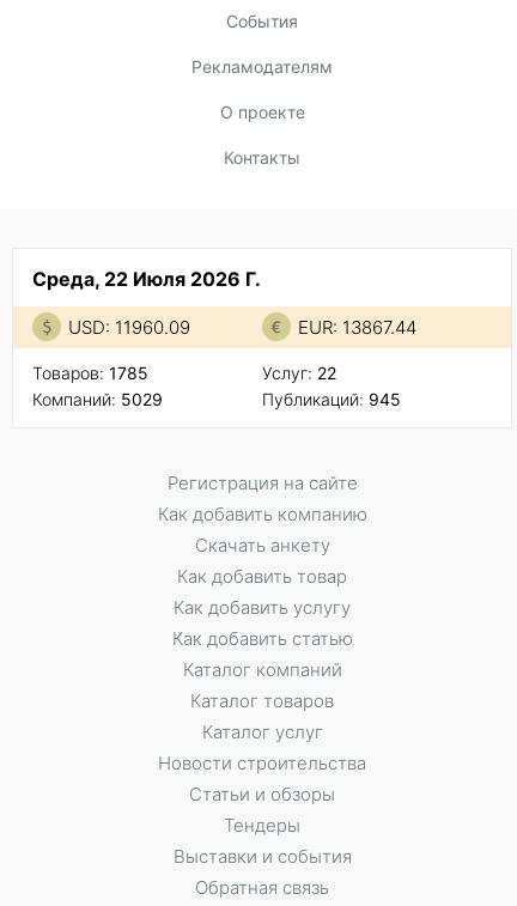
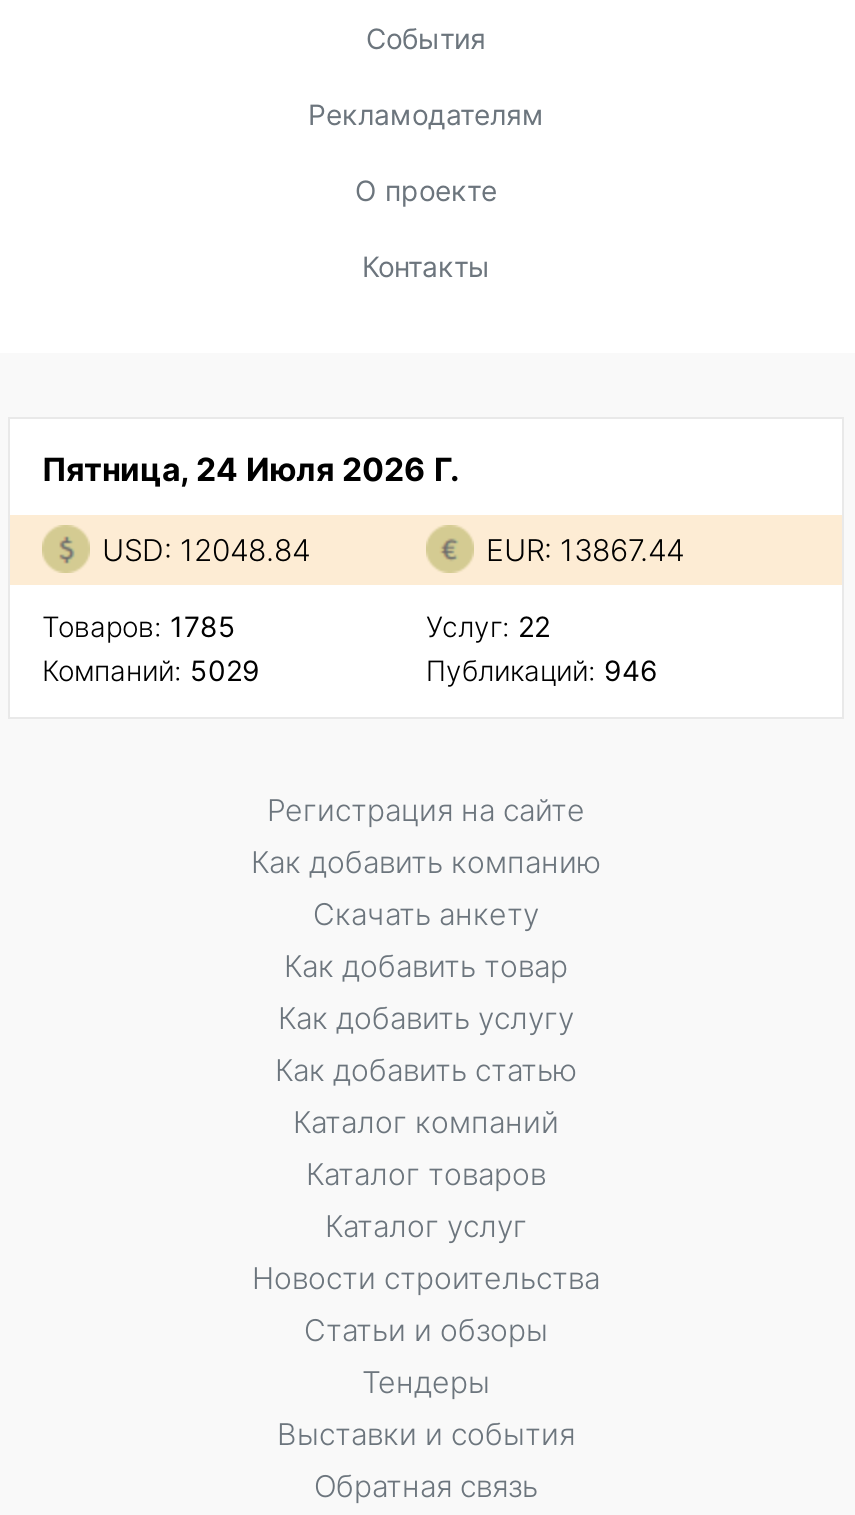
[32,267,261,291] Среда, 22 Июля 2026 Г. -> [42,449,460,489] Пятница, 24 Июля 2026 Г.
[68,316,190,339] USD: 11960.09 -> [102,531,310,569] USD: 12048.84
[262,389,401,410] Публикаций: 945 -> [426,653,658,687] Публикаций: 946

